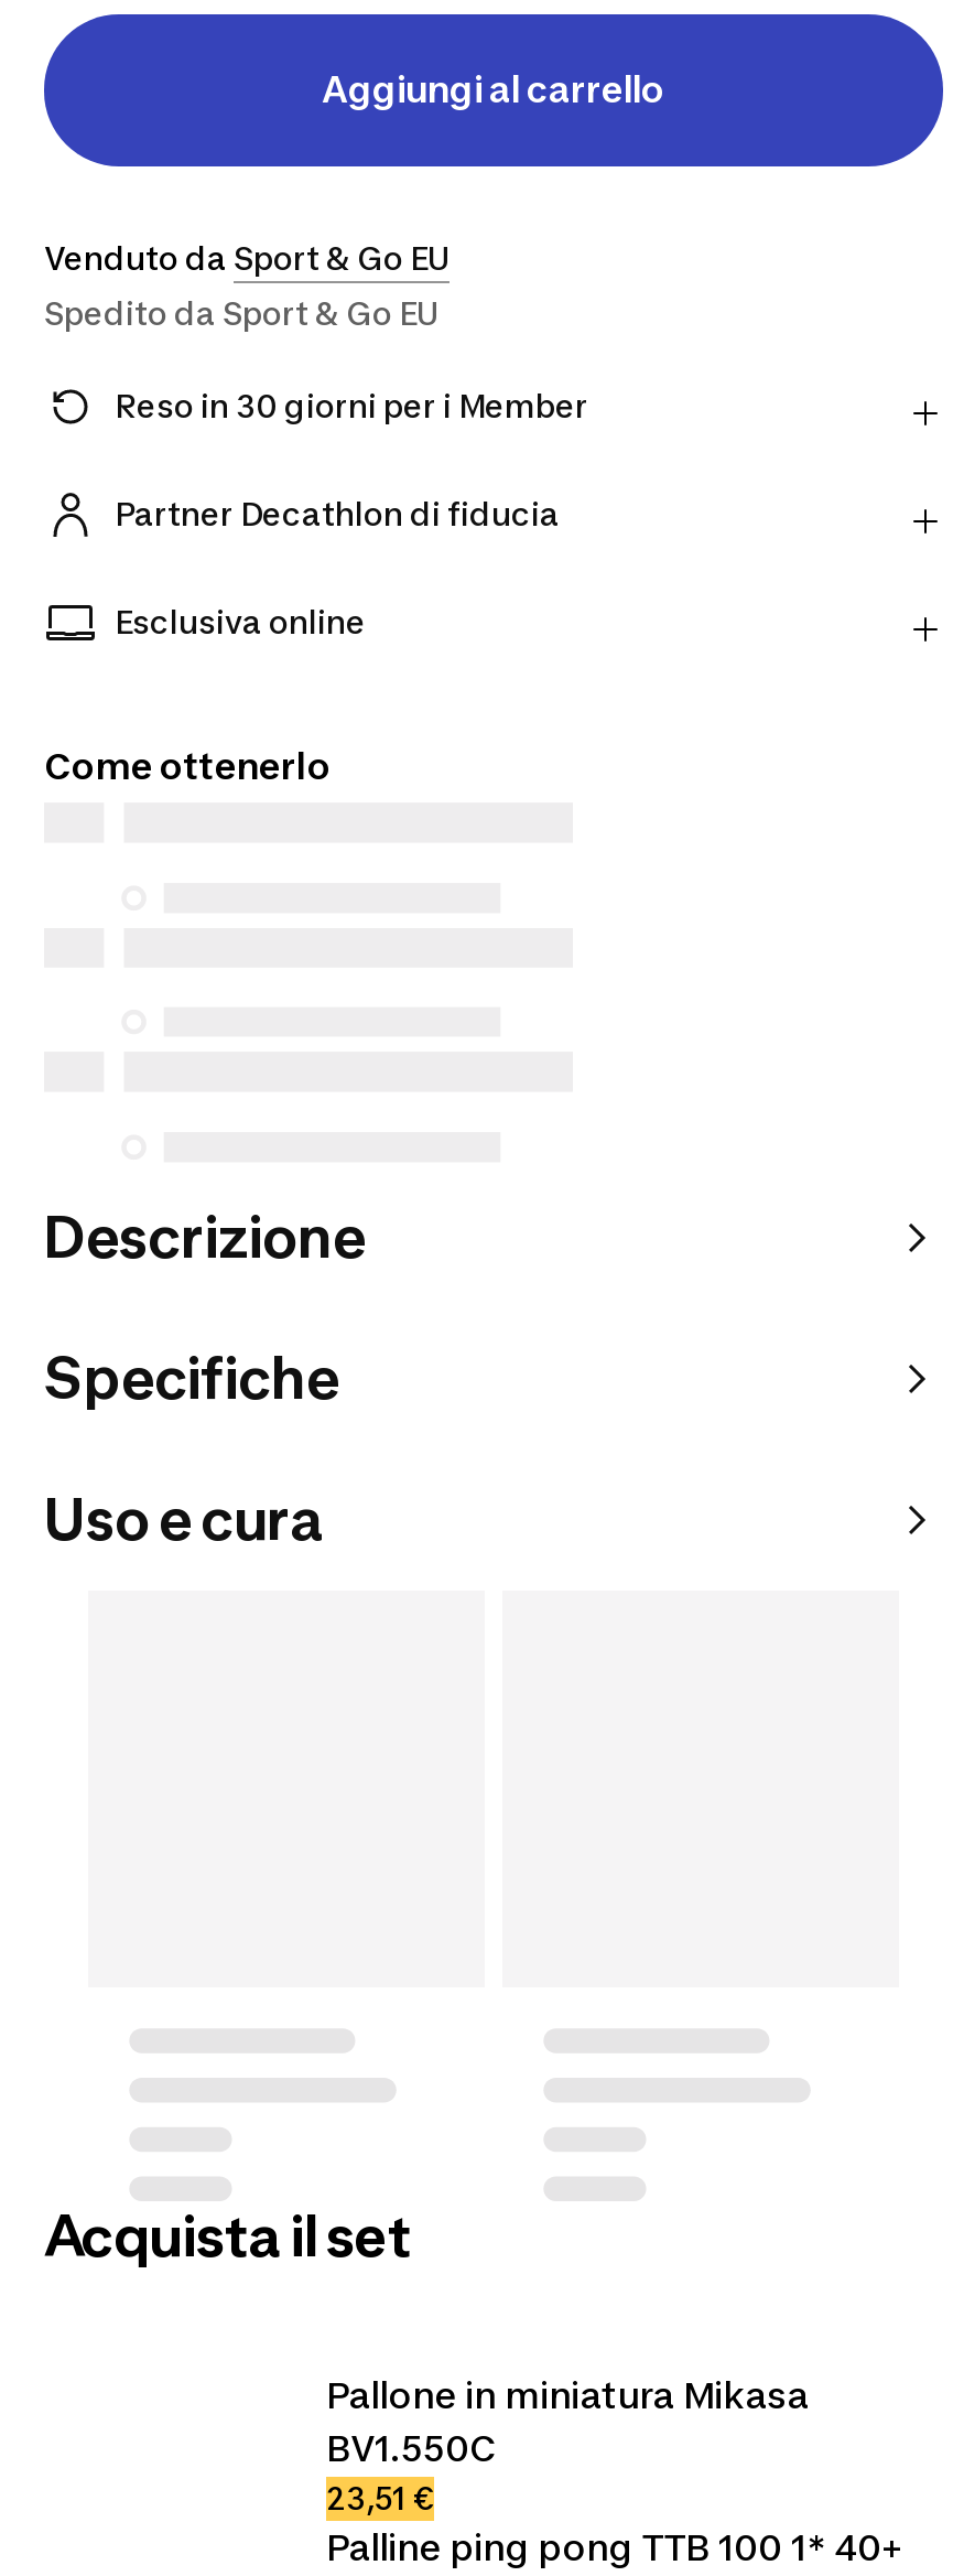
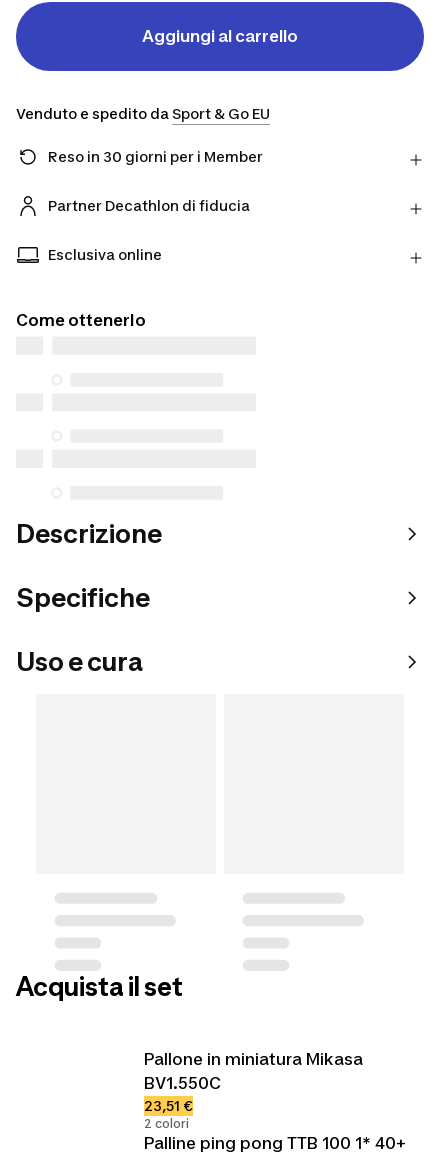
[44,239,450,332] Venduto da Sport & Go EU | Spedito da Sport & Go EU -> [16,105,270,122] Venduto e spedito da Sport & Go EU
none -> [144,1116,189,1131] 2 colori

